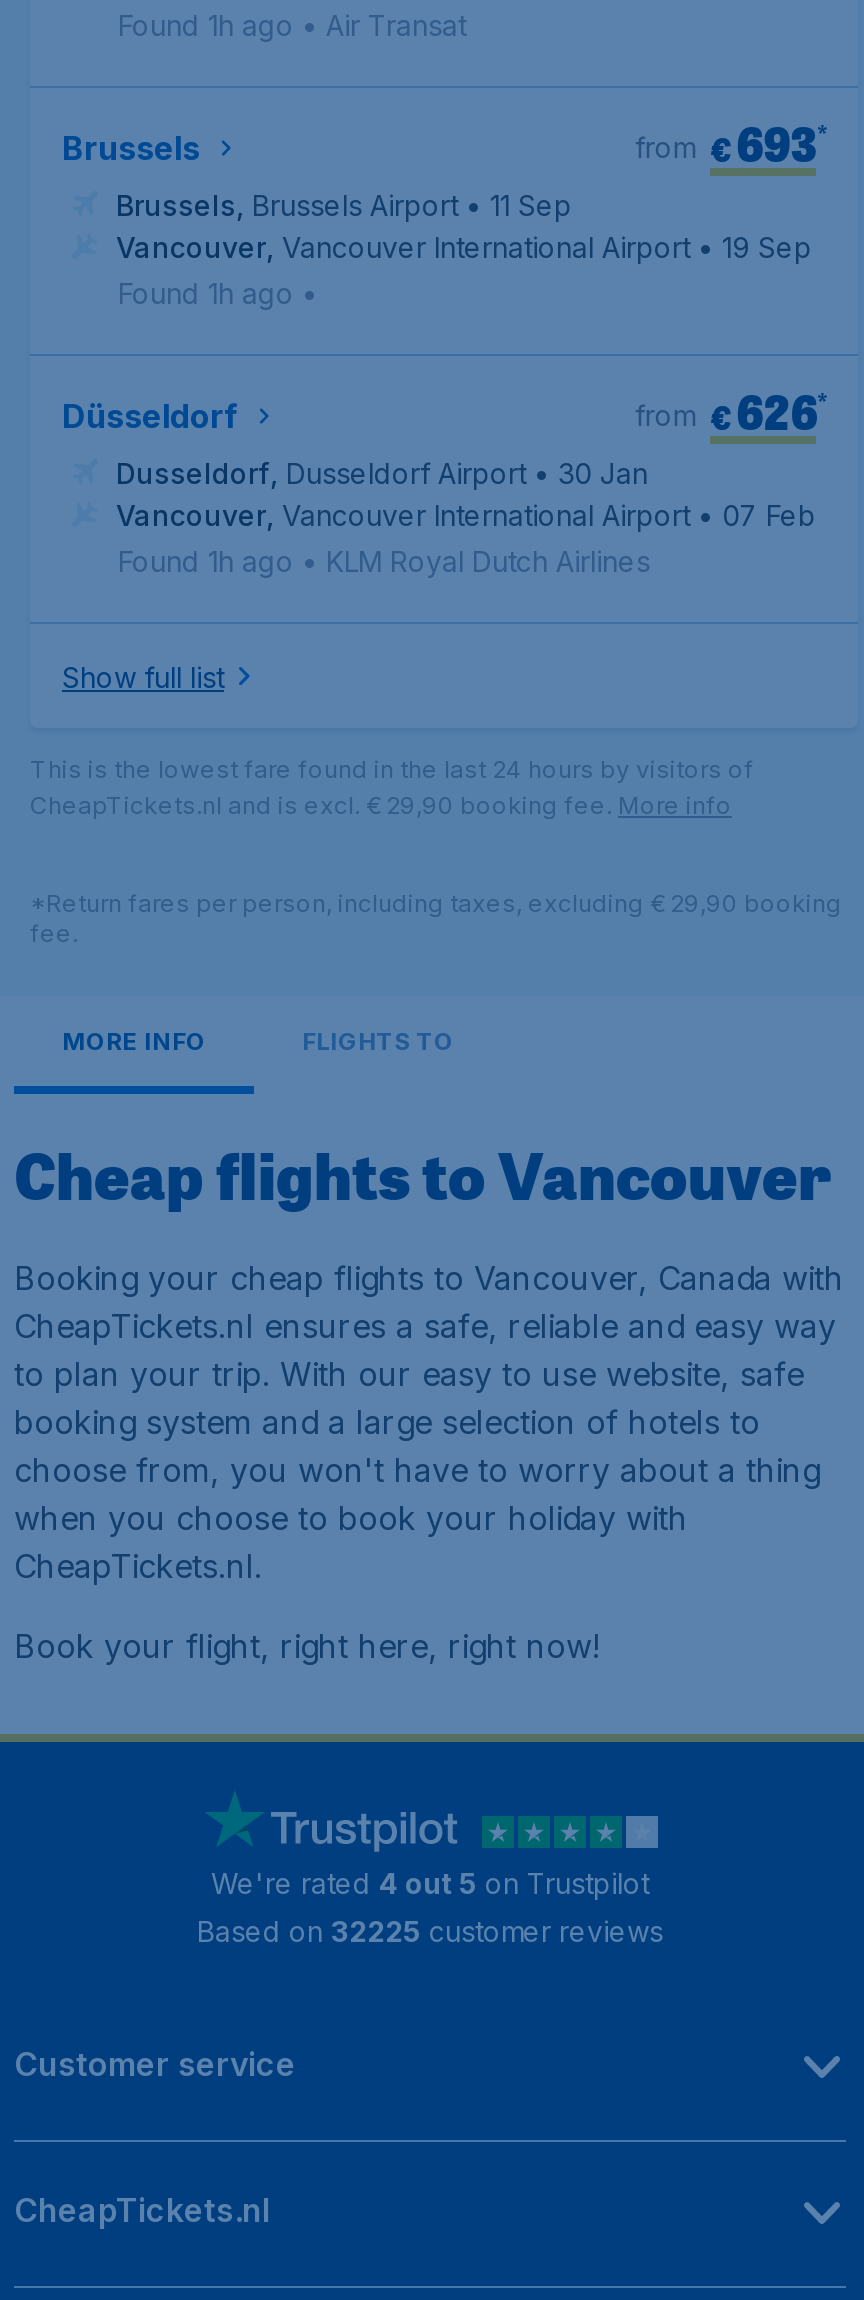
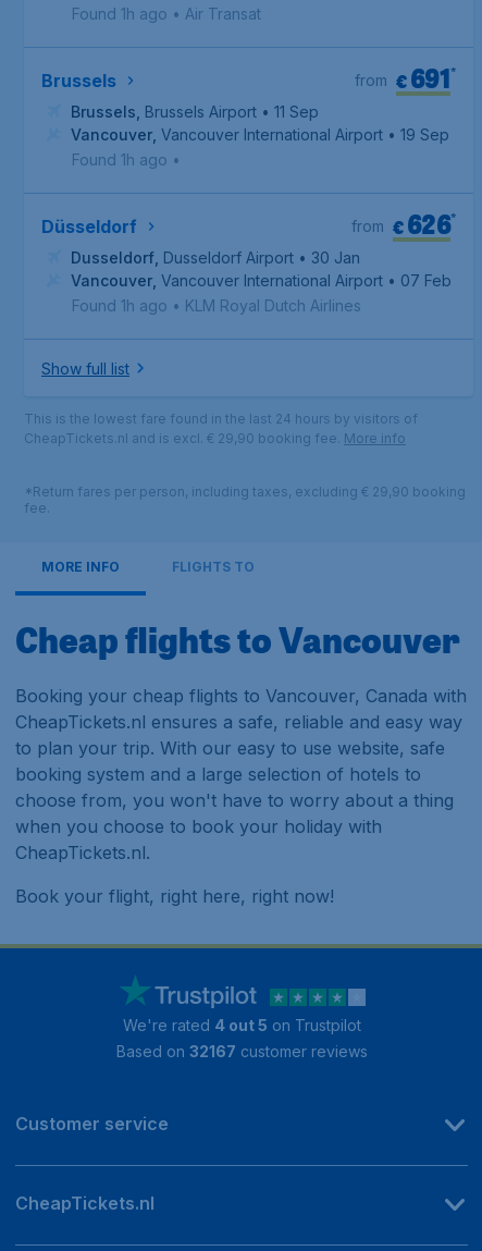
[635,110,826,176] from € 693* -> [355,60,456,96] from € 691*
[197,1914,663,1948] Based on 32225 customer reviews -> [116,1042,367,1060] Based on 32167 customer reviews

